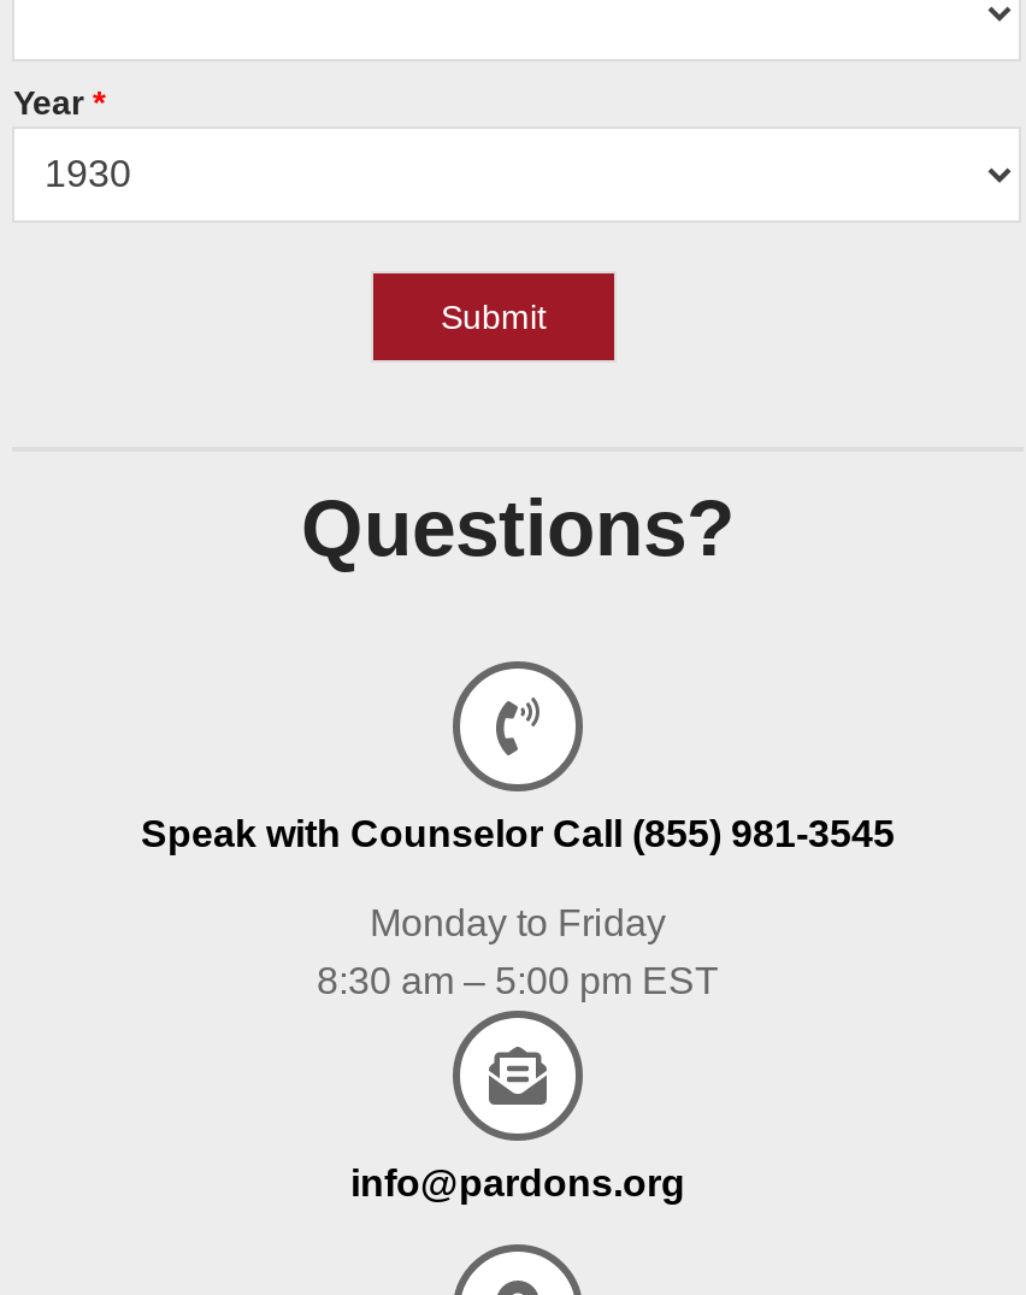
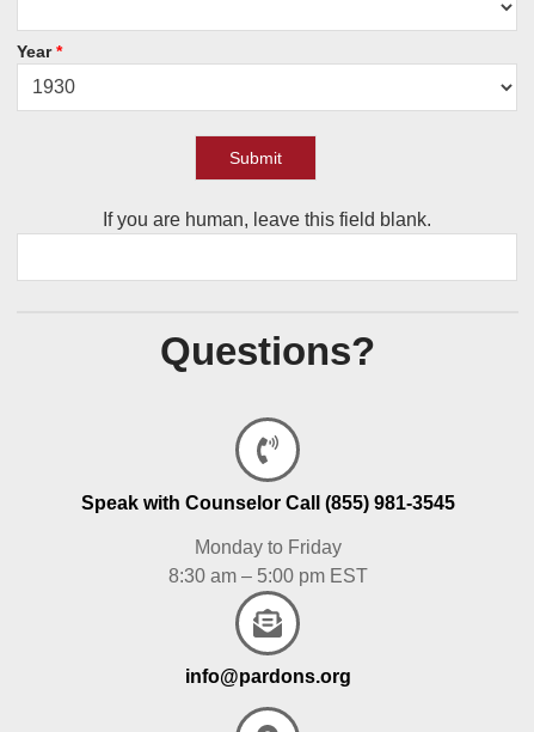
none -> [103,209,432,229] If you are human, leave this field blank.

